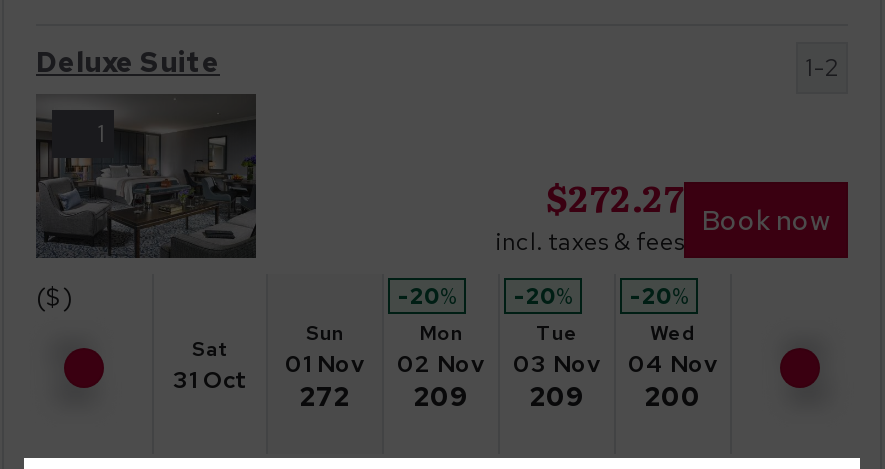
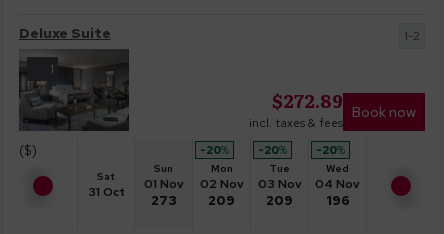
[546,170,830,238] $272.27 Book now -> [272,87,416,121] $272.89 Book now
[300,379,350,413] 272 -> [150,191,176,208] 273
[645,379,701,413] 200 -> [325,191,349,208] 196

